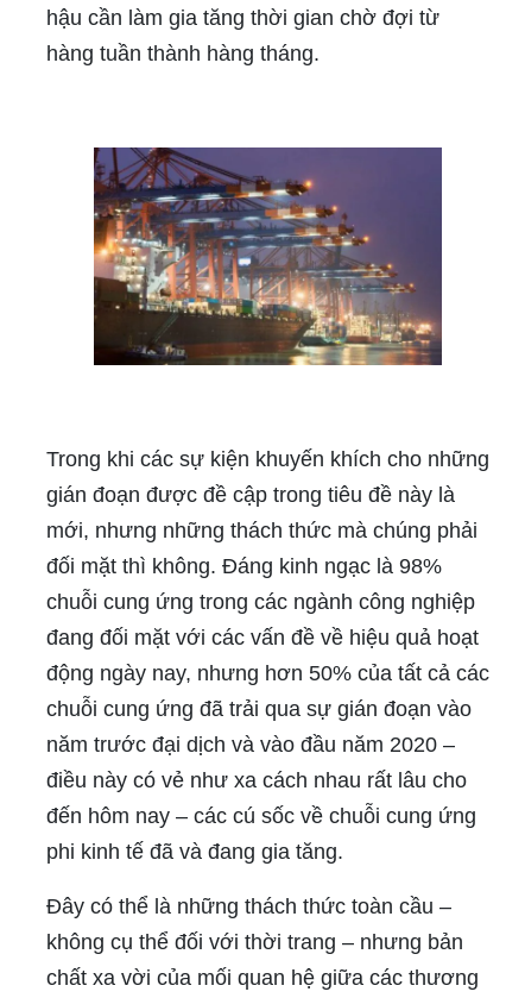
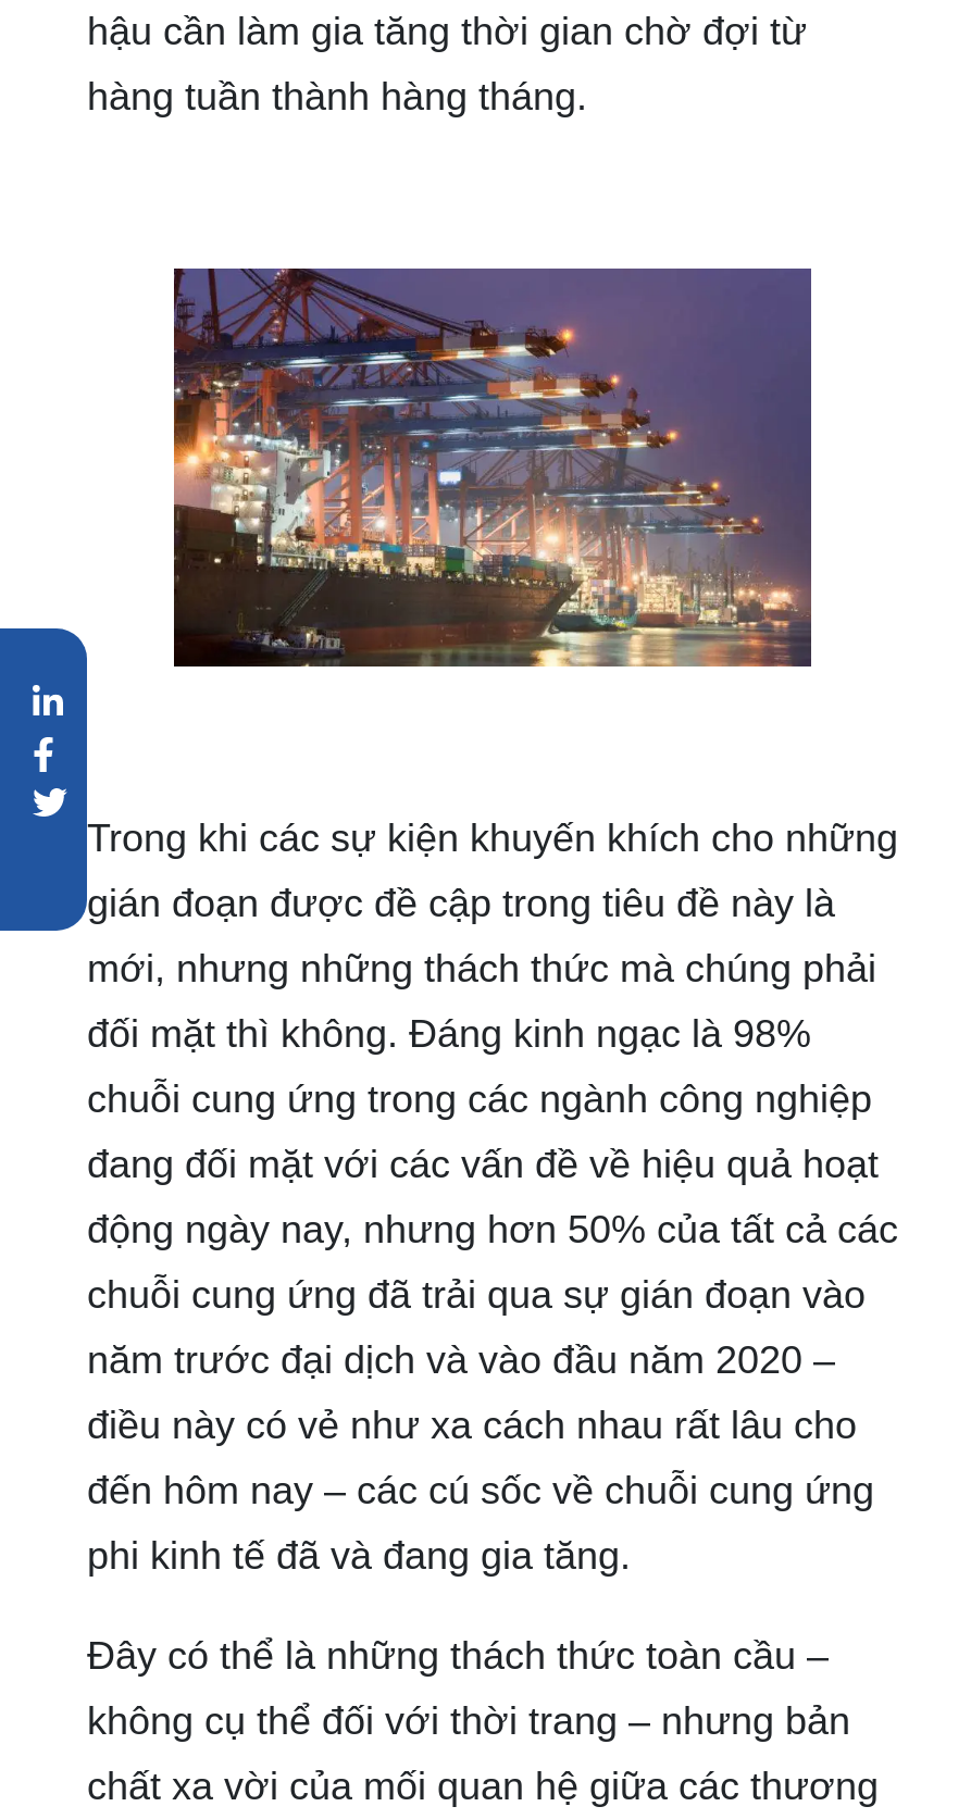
none -> [7,625,89,934] [image]

